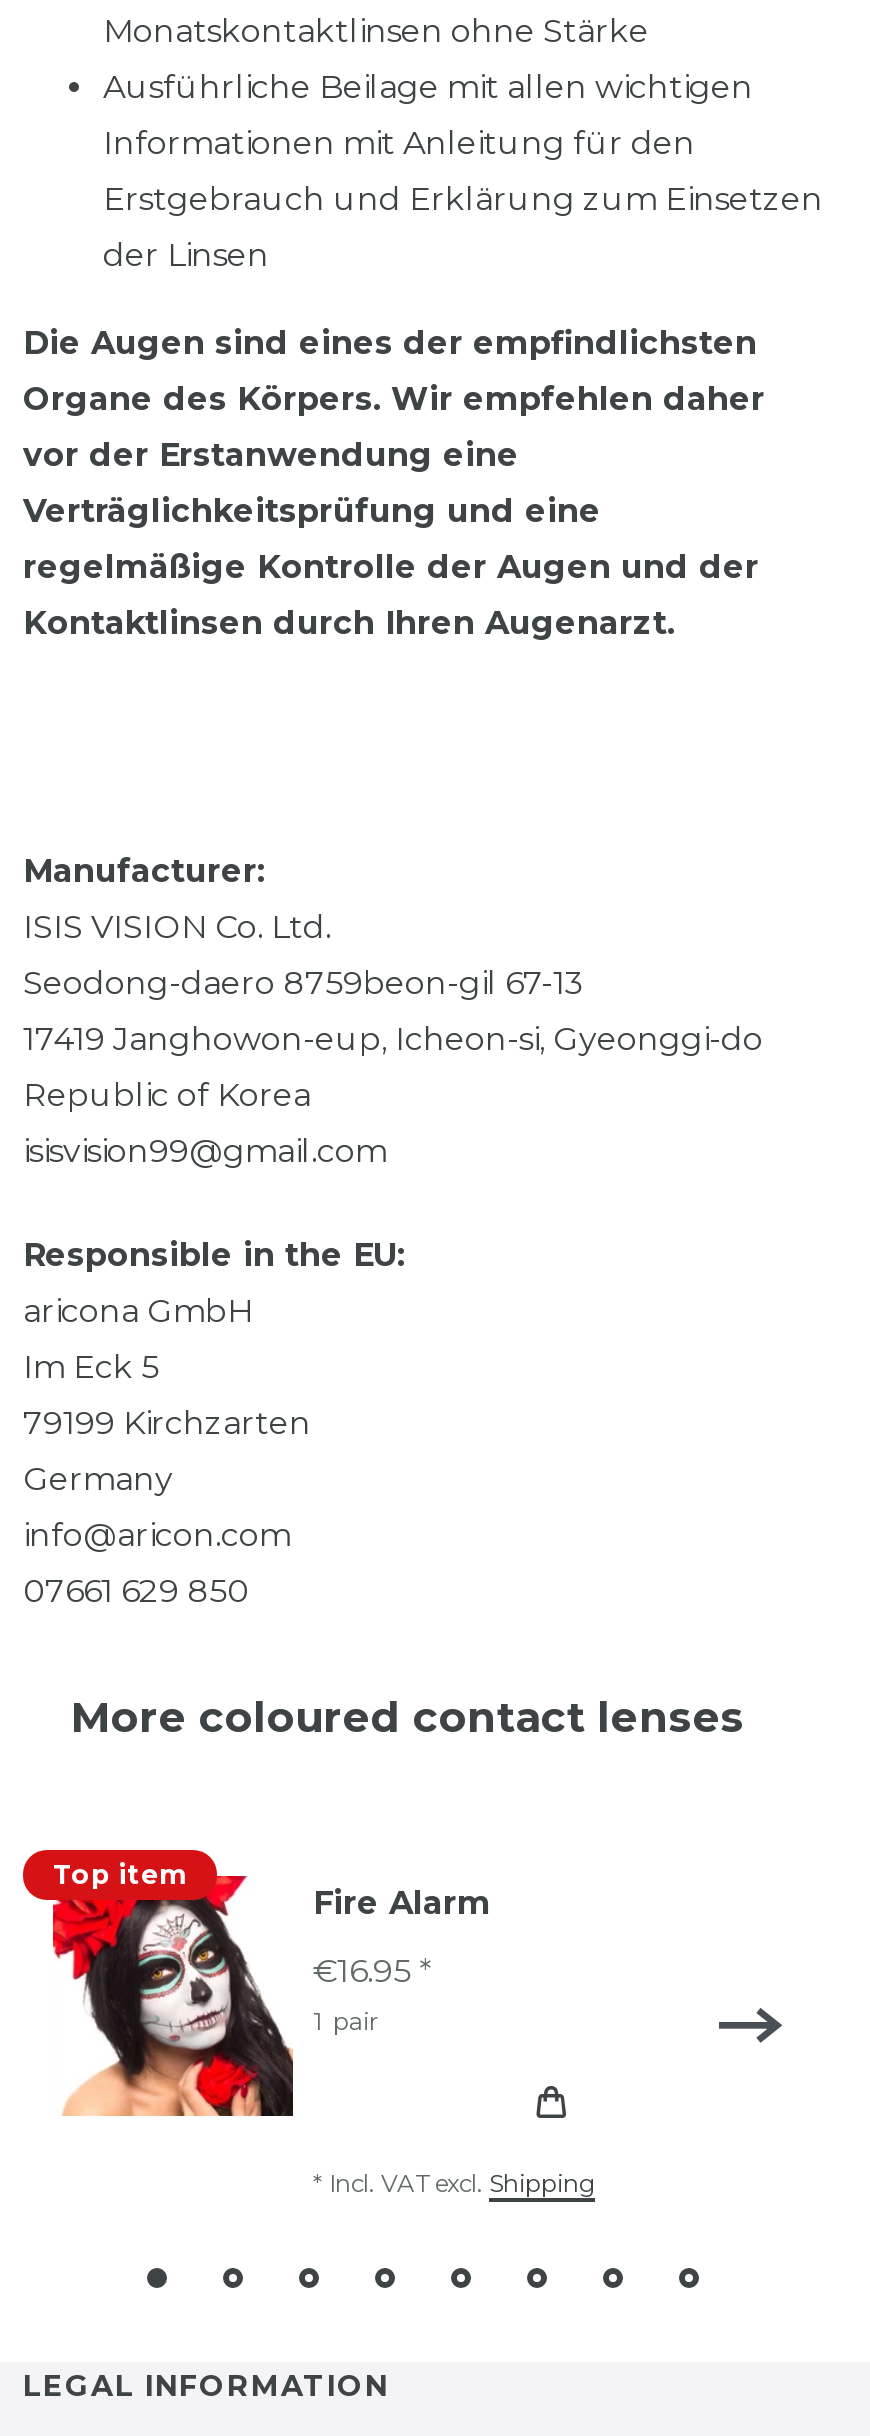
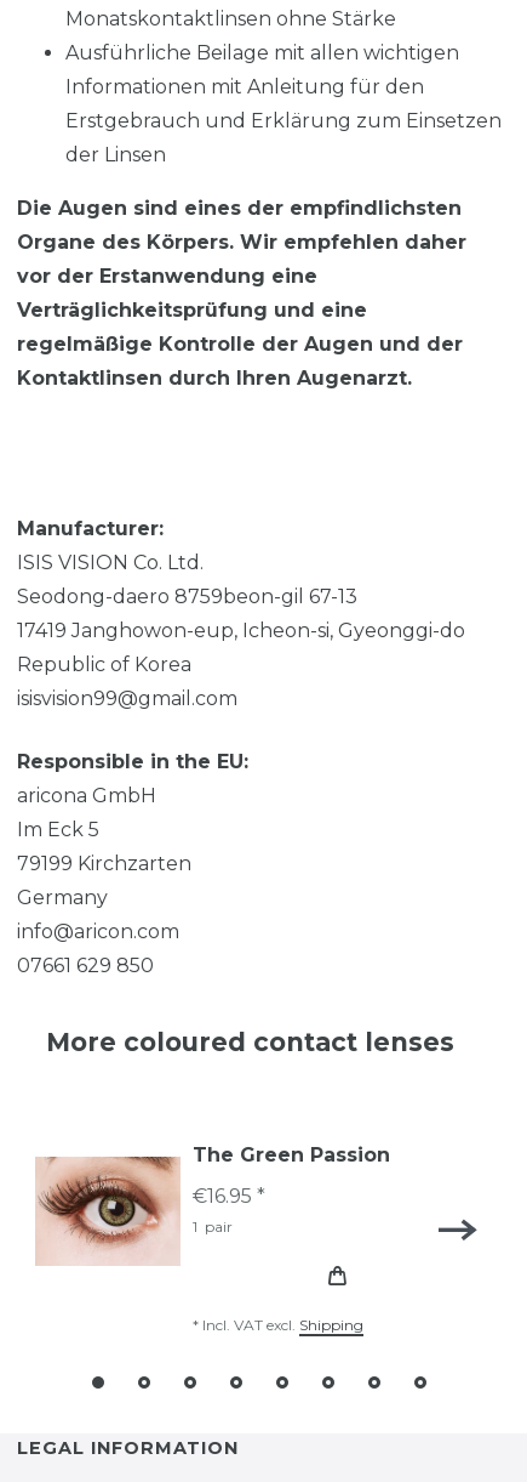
[51,1858,491,2118] [image] | Top item | Fire Alarm -> [35,1137,390,1284] [image] | The Green Passion

